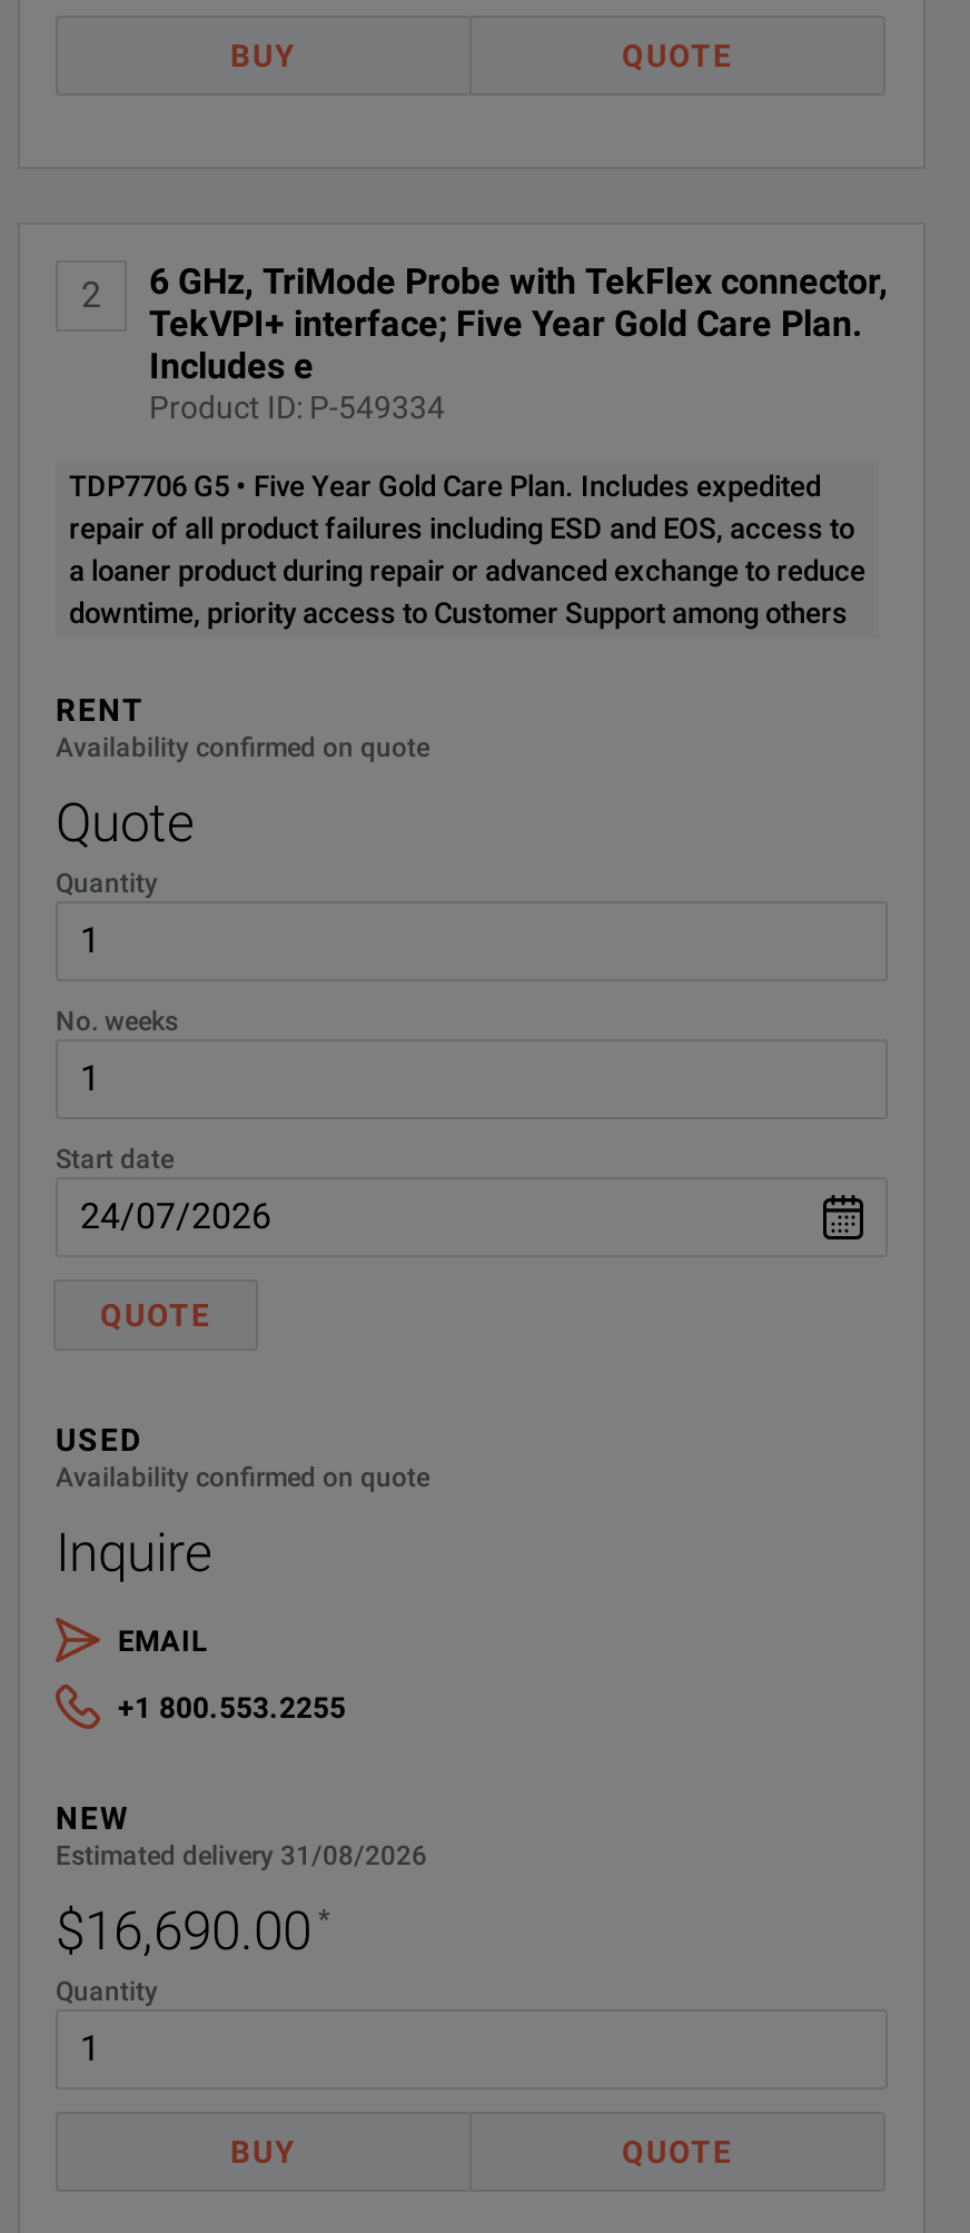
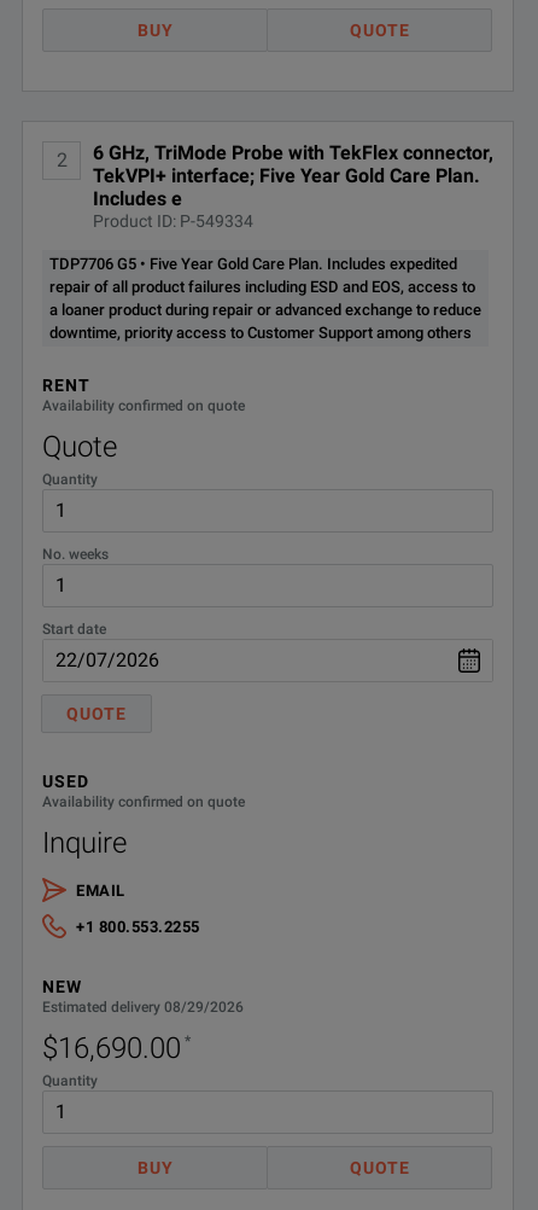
[56,1840,427,1871] Estimated delivery 31/08/2026 -> [42,999,244,1016] Estimated delivery 08/29/2026

